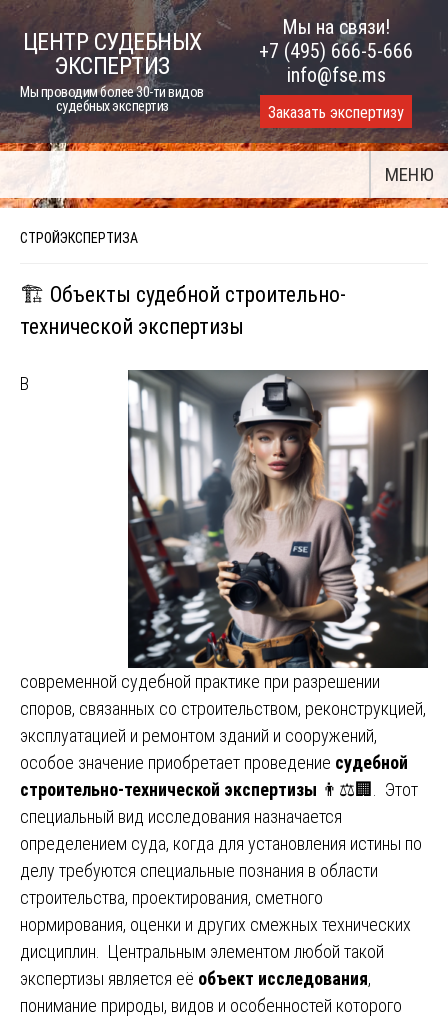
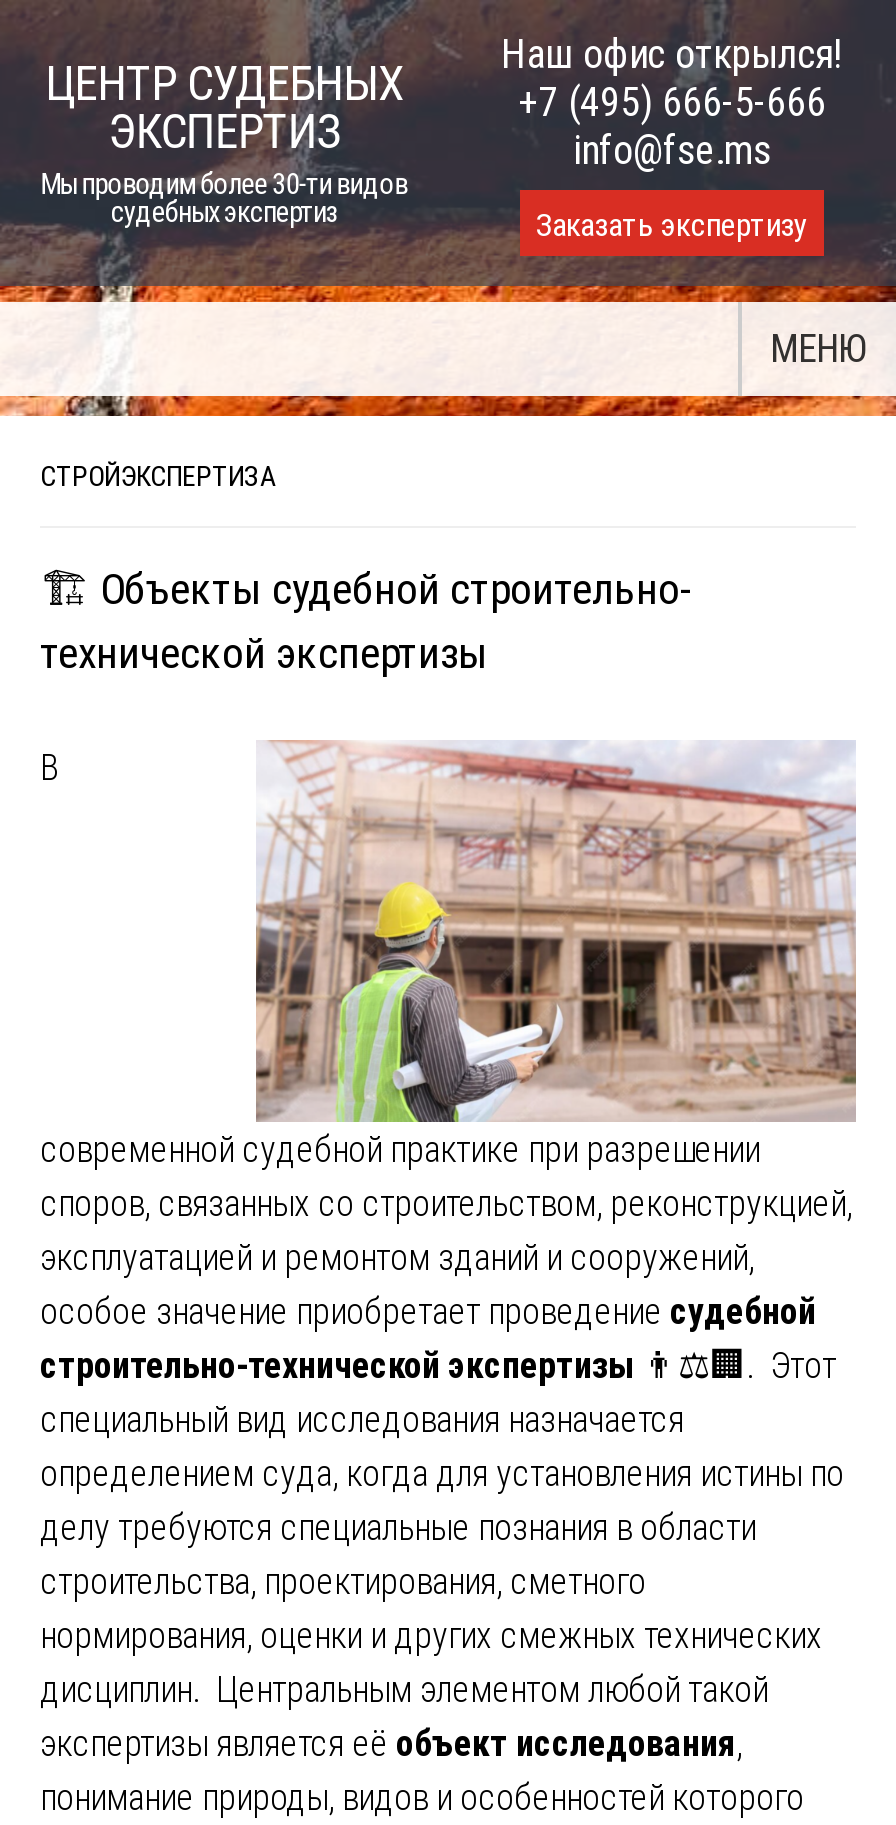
[282,15,390,39] Мы на связи! -> [501,30,843,78] Наш офис открылся!
[127,369,429,669] [image] -> [254,740,856,1124] [image]

